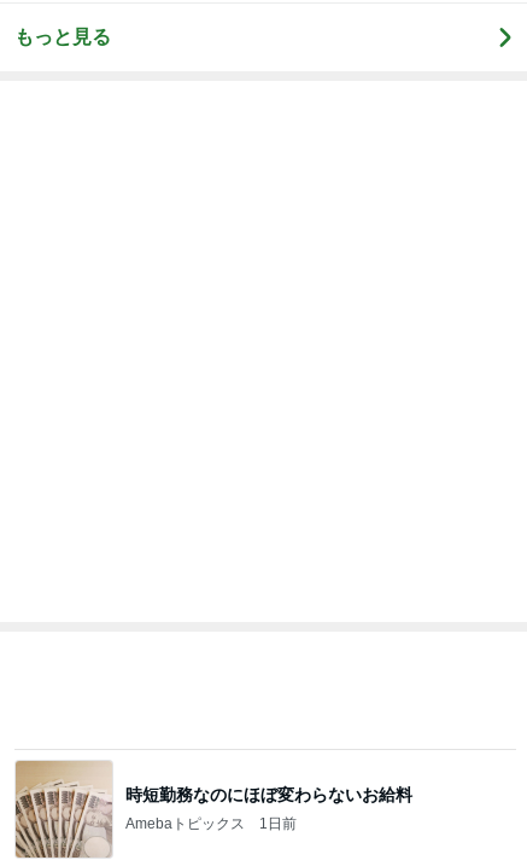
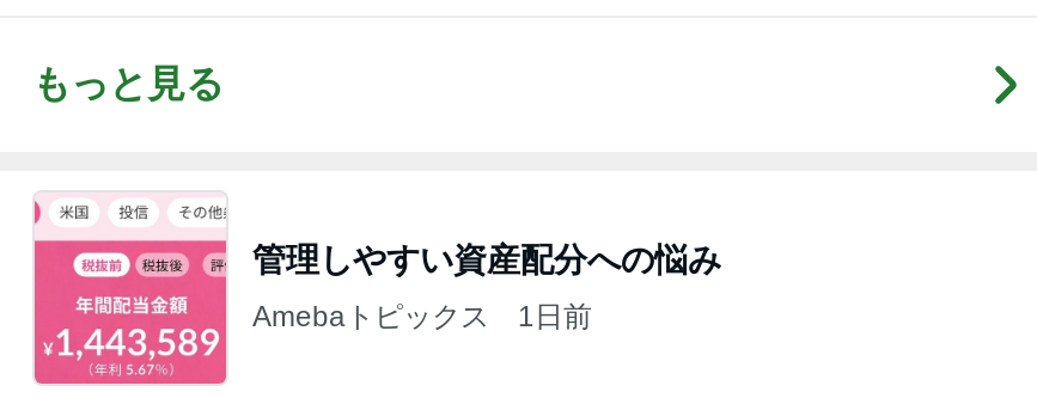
[14,760,412,859] [image] | 時短勤務なのにほぼ変わらないお給料 -> [32,192,721,386] [image] | 管理しやすい資産配分への悩み

